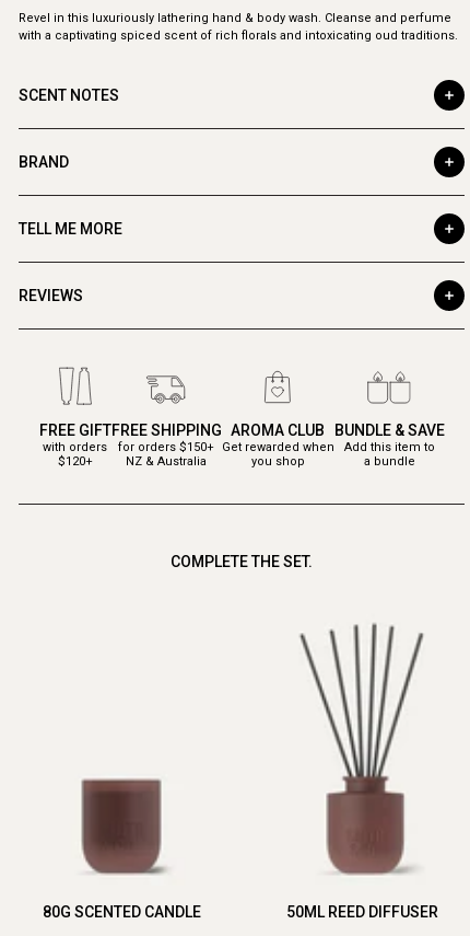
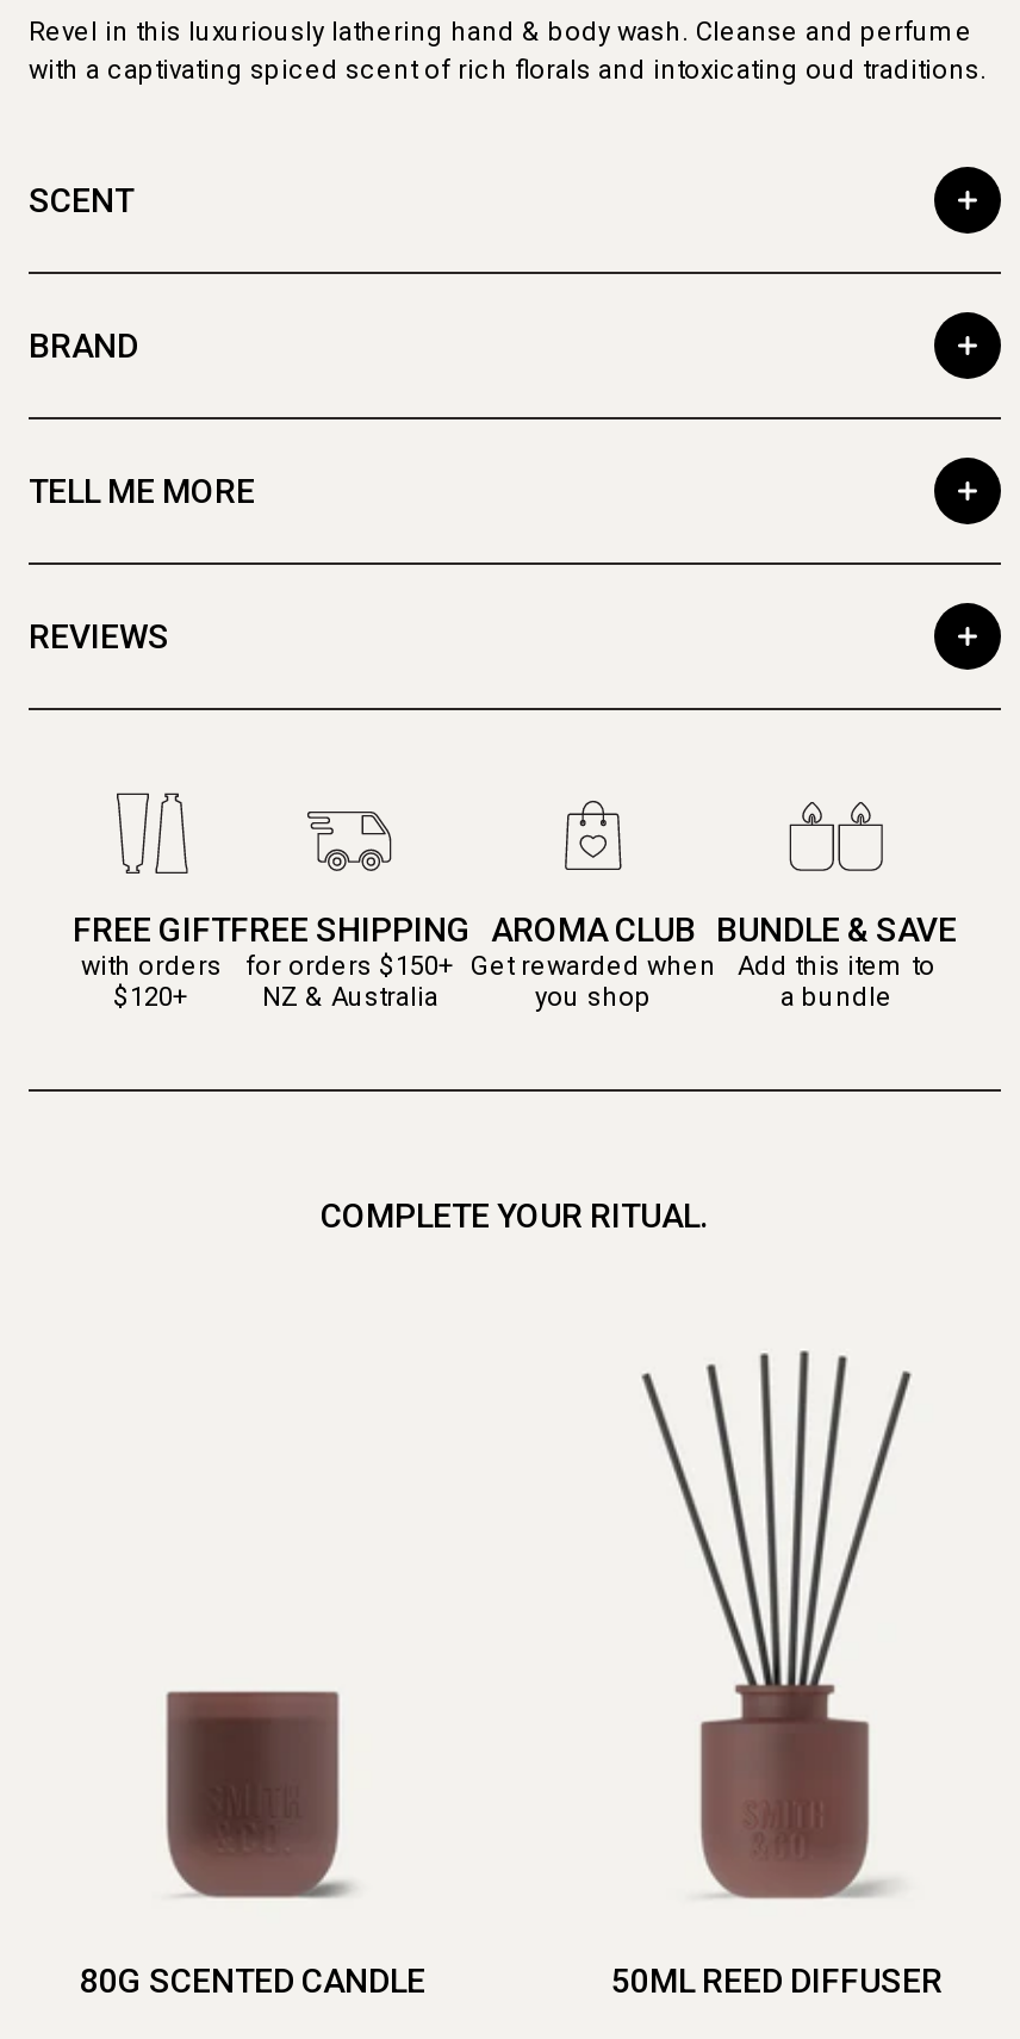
[19,86,119,104] SCENT NOTES -> [29,180,133,219] SCENT
[171,553,313,571] COMPLETE THE SET. -> [321,1197,709,1235] COMPLETE YOUR RITUAL.

